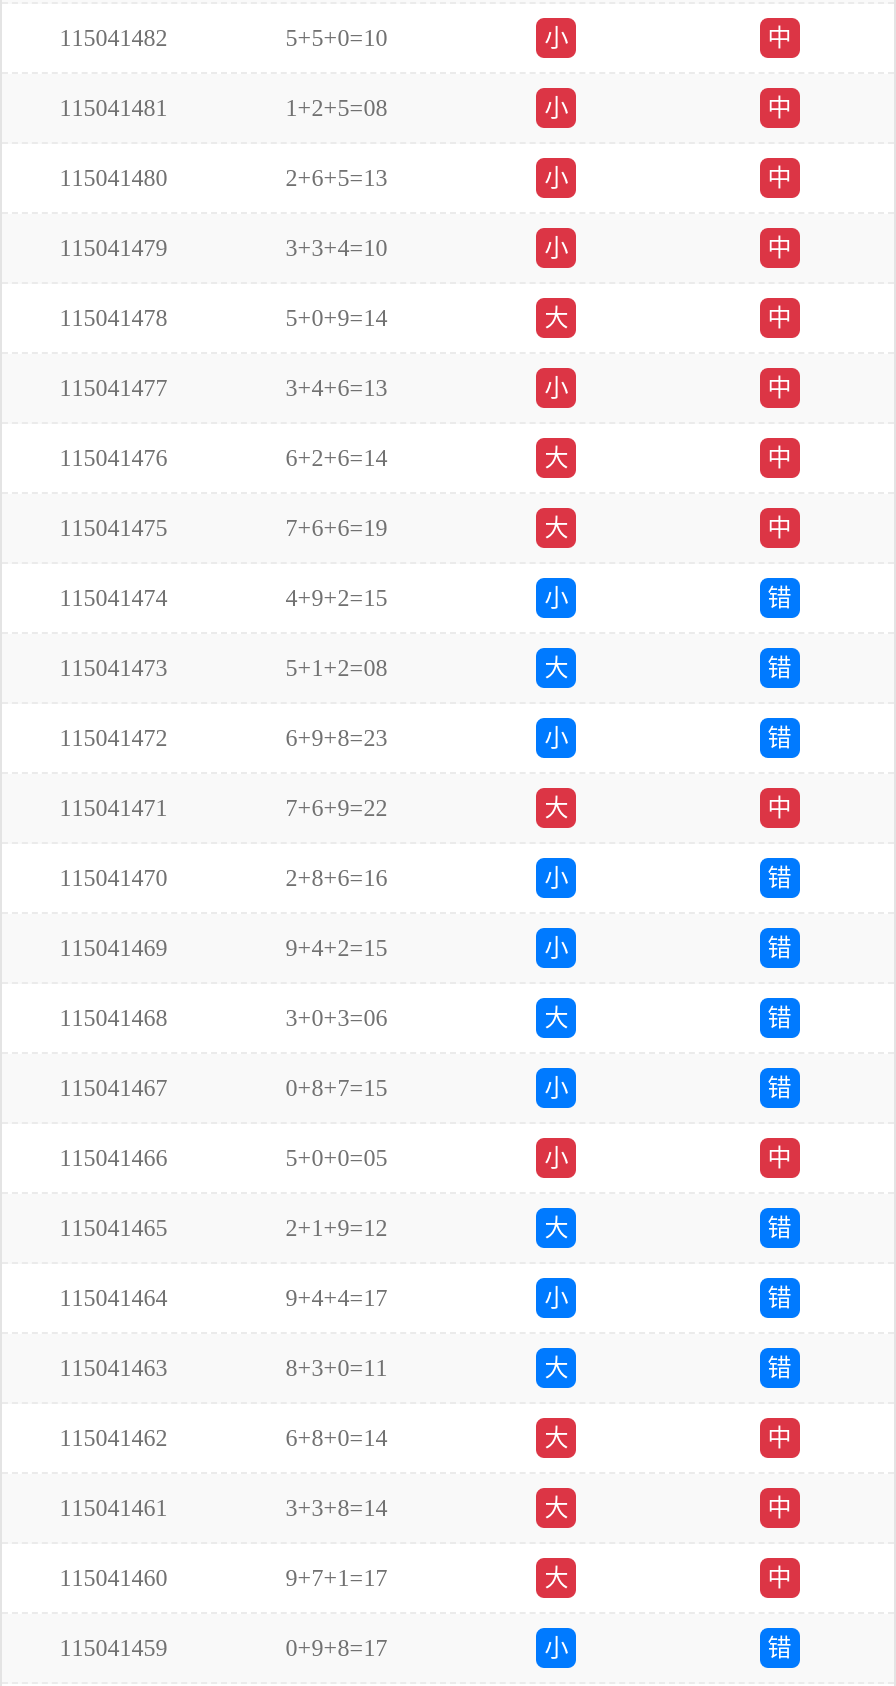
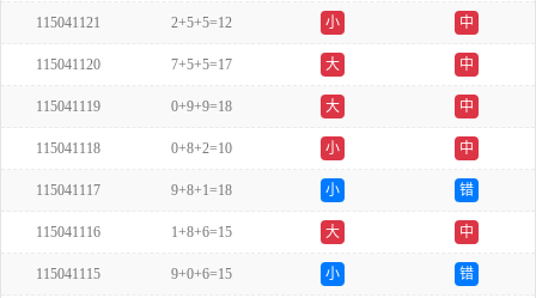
[60,24,168,52] 115041482 -> [36,14,100,31] 115041121
[286,24,388,52] 5+5+0=10 -> [171,14,232,31] 2+5+5=12
[60,94,792,332] 115041481 | 1+2+5=08 | 小 | 中 | 115041480 | 2+6+5=13 | 小 | 中 | 115041479 | 3+3+4=10 | 小 | 中 | 115041478 | 5+0+9=14 -> [36,56,232,73] 115041120 | 7+5+5=17
[60,374,792,472] 115041477 | 3+4+6=13 | 小 | 中 | 115041476 | 6+2+6=14 -> [36,98,232,115] 115041119 | 0+9+9=18
[60,514,792,1172] 115041475 | 7+6+6=19 | 大 | 中 | 115041474 | 4+9+2=15 | 小 | 错 | 115041473 | 5+1+2=08 | 大 | 错 | 115041472 | 6+9+8=23 | 小 | 错 | 115041471 | 7+6+9=22 | 大 | 中 | 115041470 | 2+8+6=16 | 小 | 错 | 115041469 | 9+4+2=15 | 小 | 错 | 115041468 | 3+0+3=06 | 大 | 错 | 115041467 | 0+8+7=15 | 小 | 错 | 115041466 | 5+0+0=05 -> [36,140,232,157] 115041118 | 0+8+2=10
[60,1214,792,1312] 115041465 | 2+1+9=12 | 大 | 错 | 115041464 | 9+4+4=17 -> [36,182,232,199] 115041117 | 9+8+1=18
[60,1354,792,1452] 115041463 | 8+3+0=11 | 大 | 错 | 115041462 | 6+8+0=14 -> [36,224,232,241] 115041116 | 1+8+6=15
[60,1494,792,1662] 115041461 | 3+3+8=14 | 大 | 中 | 115041460 | 9+7+1=17 | 大 | 中 | 115041459 | 0+9+8=17 -> [36,266,232,282] 115041115 | 9+0+6=15

